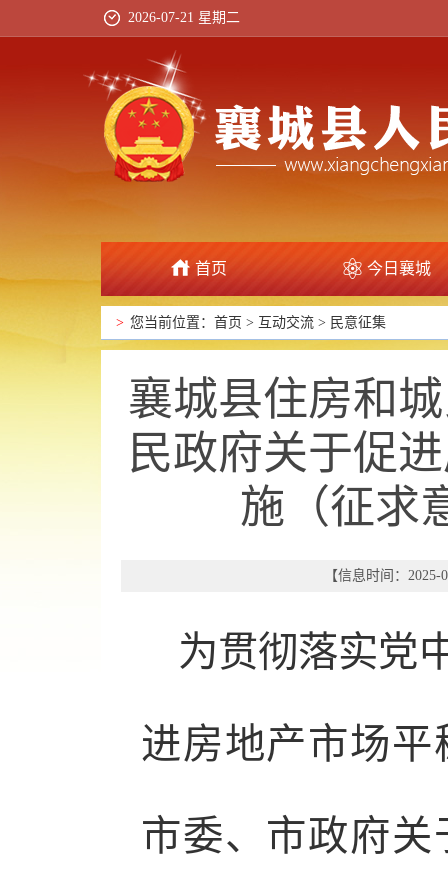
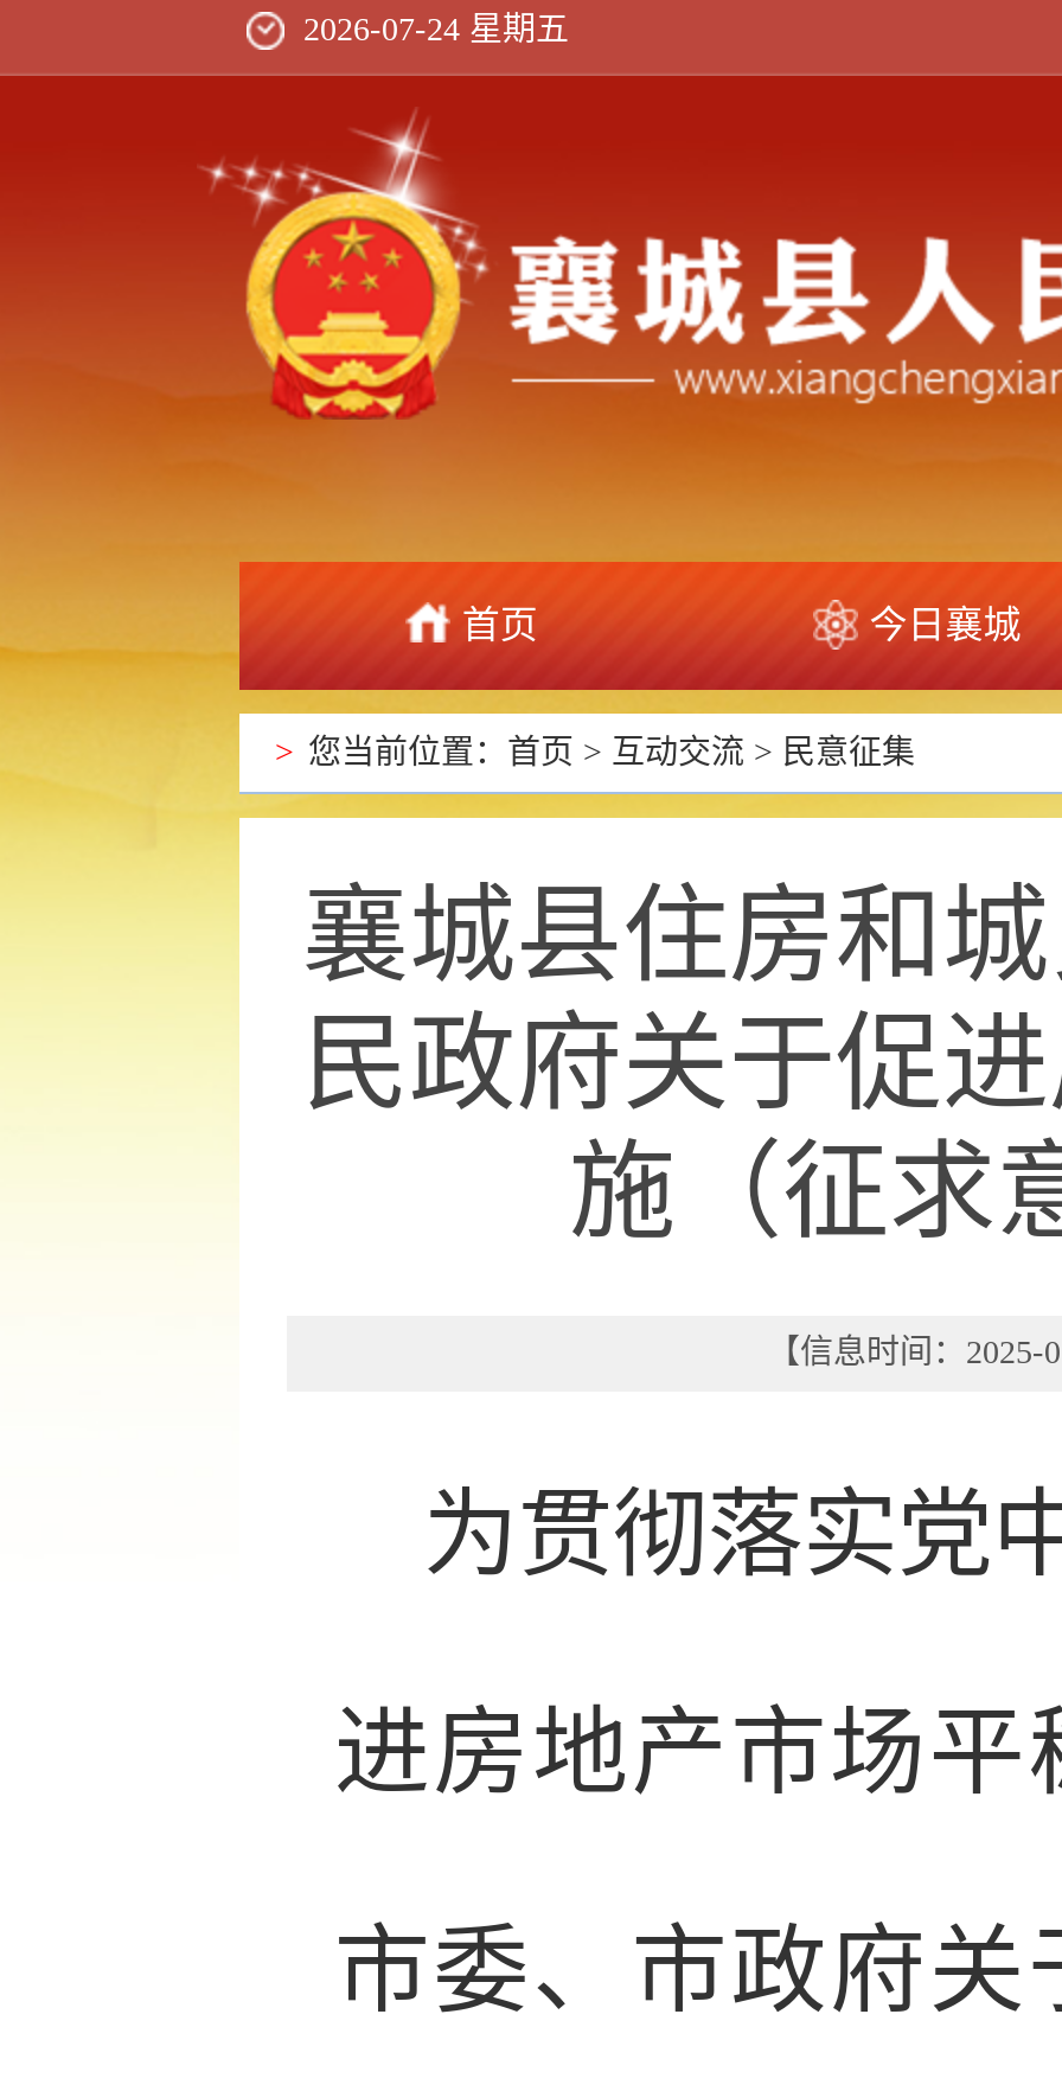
[128,10,240,25] 2026-07-21 星期二 -> [303,12,569,47] 2026-07-24 星期五

